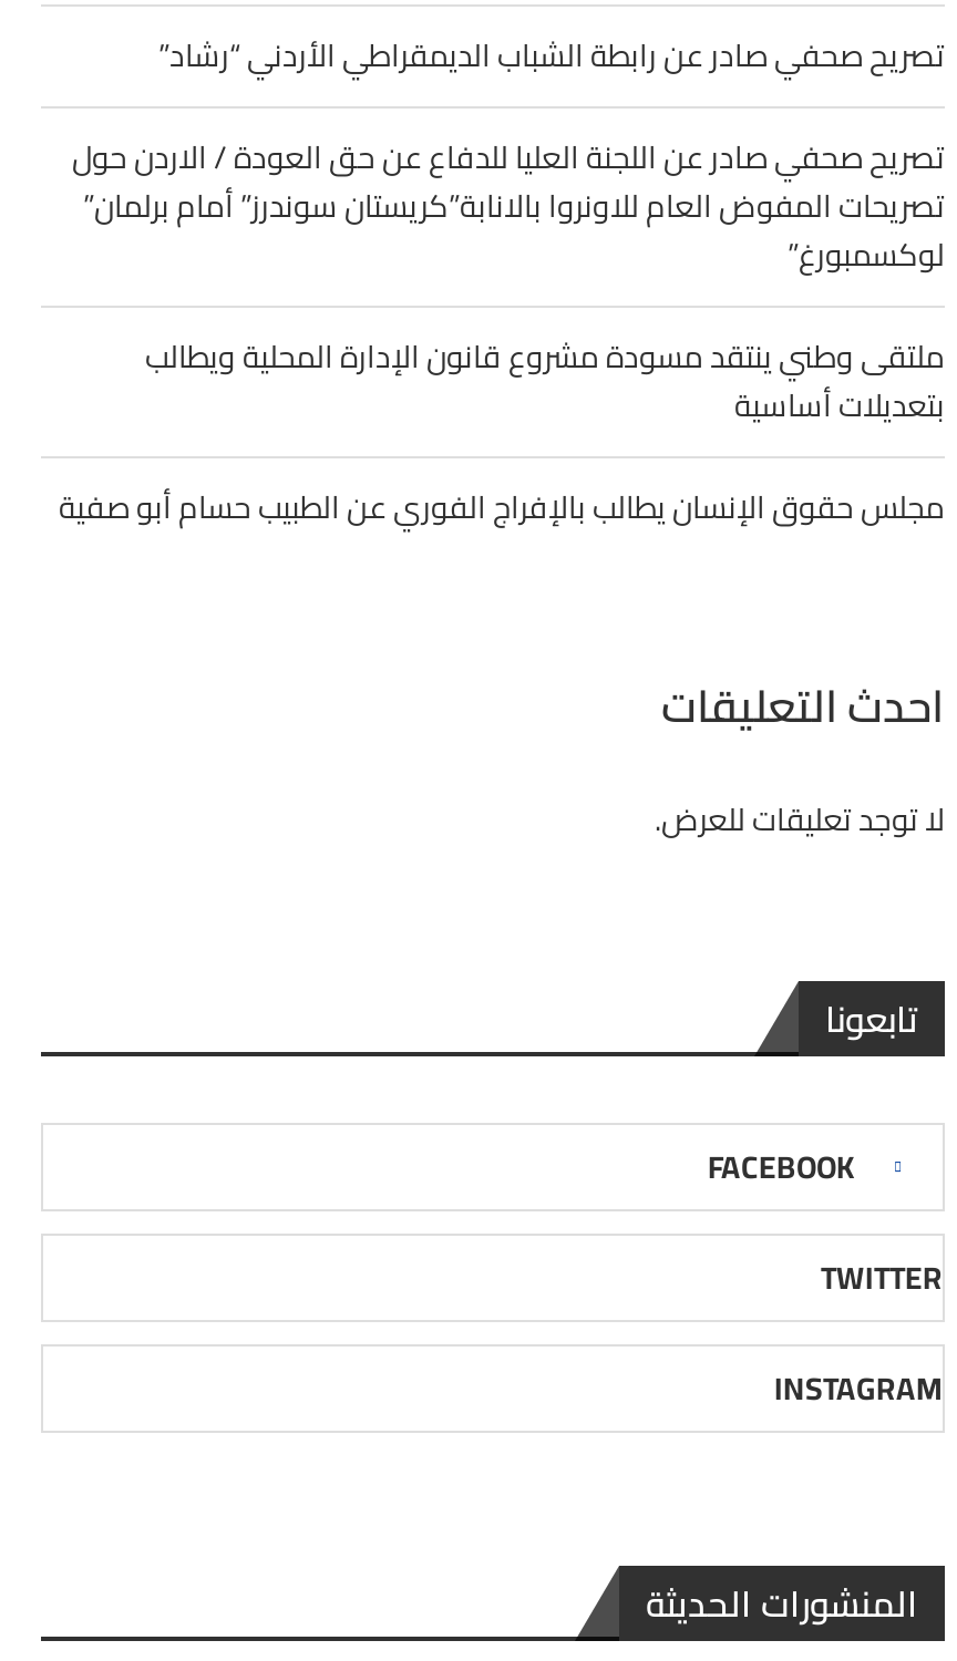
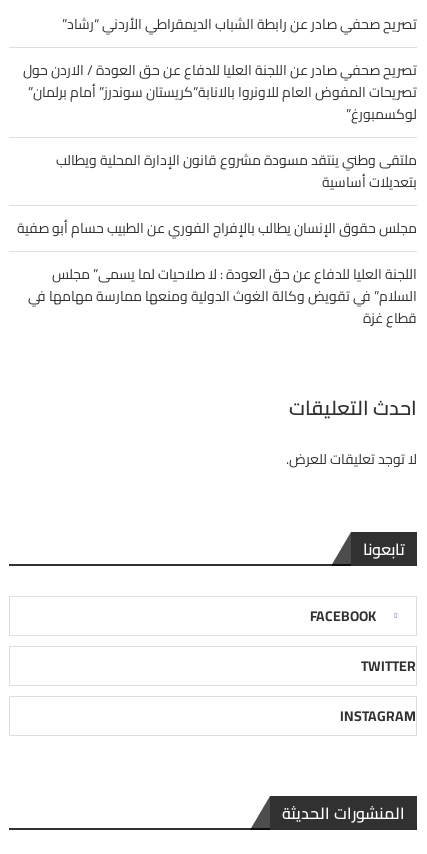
none -> [28,261,417,331] اللجنة العليا للدفاع عن حق العودة : لا صلاحيات لما يسمى” مجلس | السلام” في تقويض وكالة الغوث الدولية ومنعها ممارسة مهامها في | قطاع غزة

